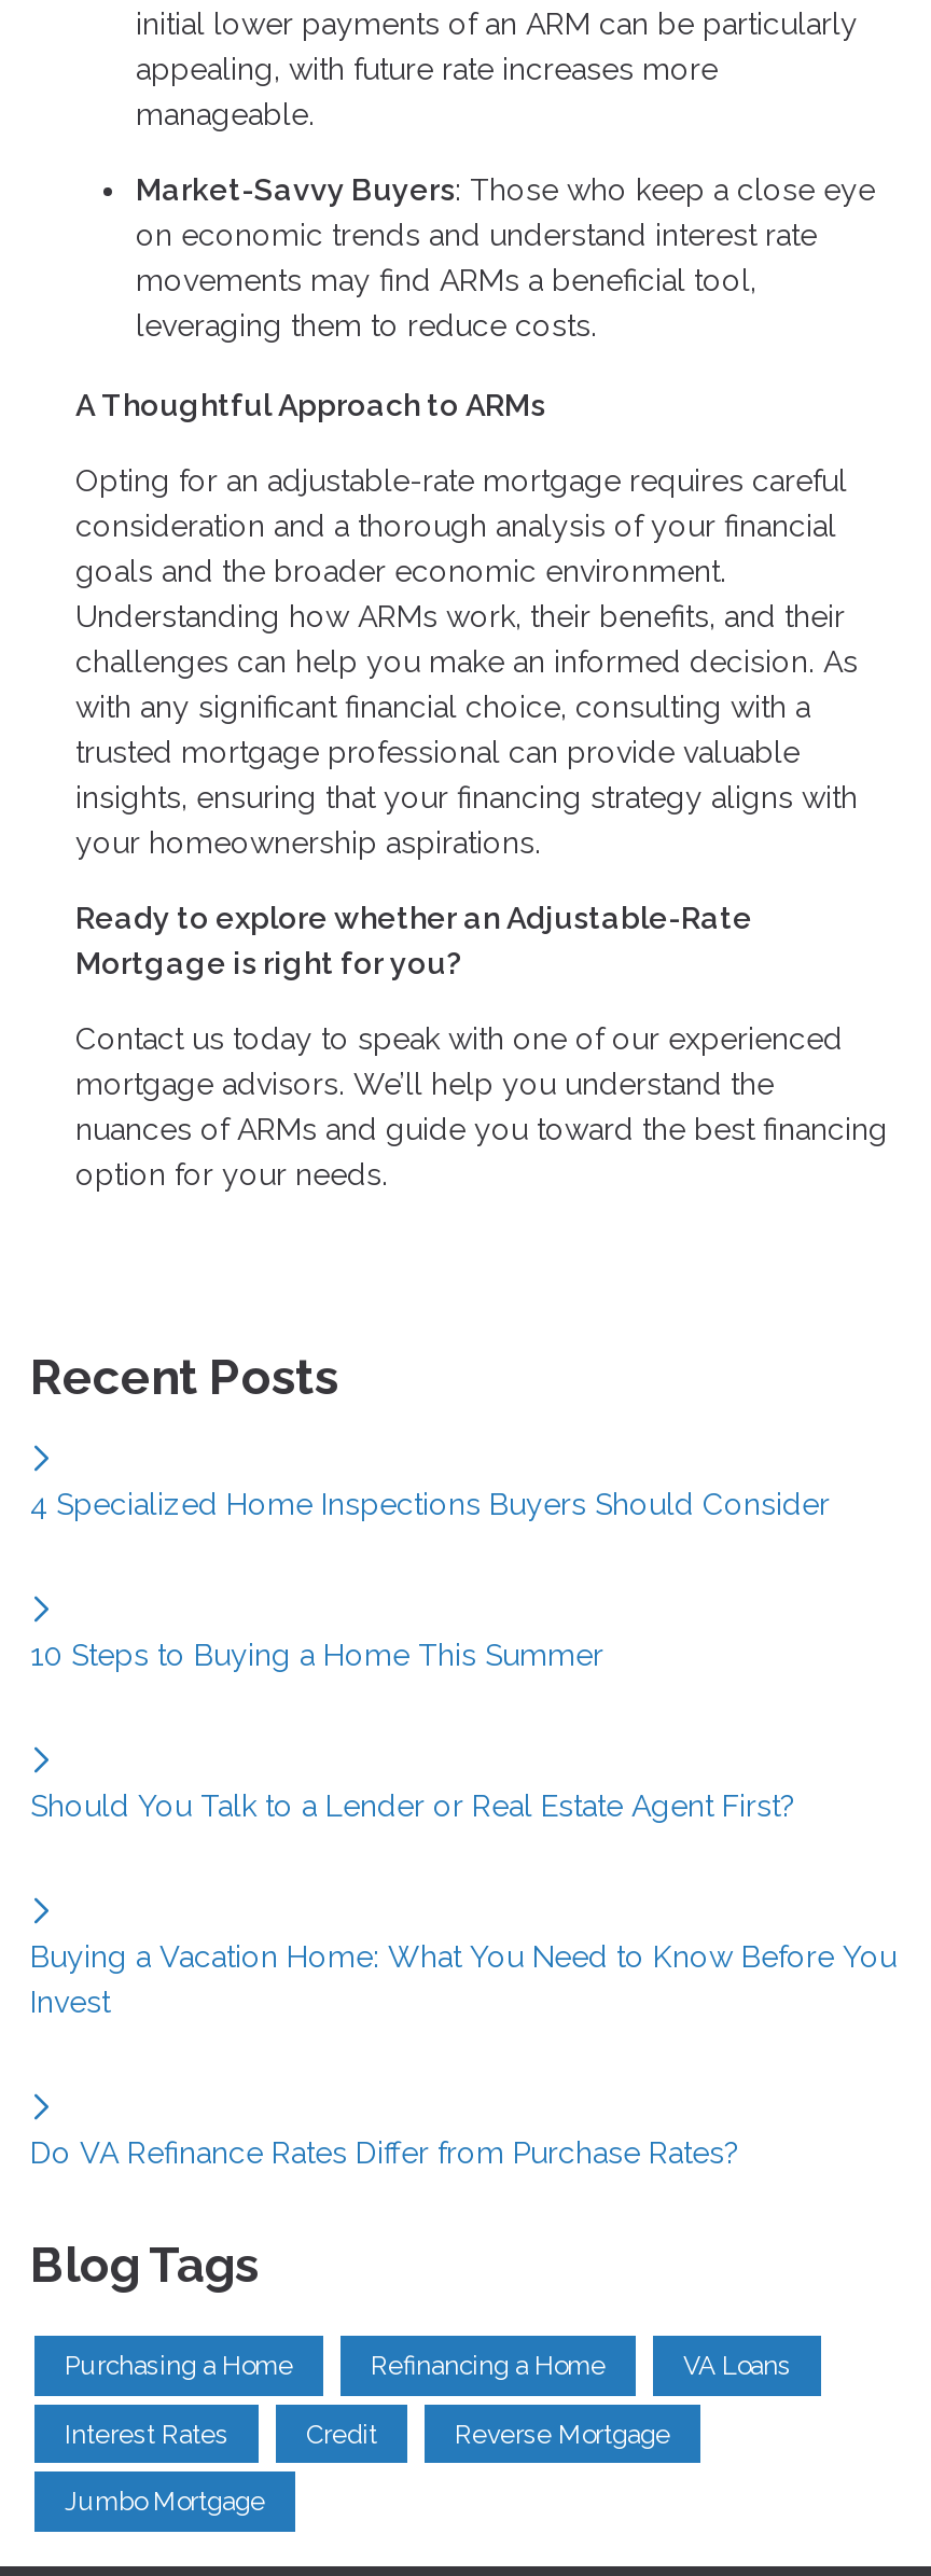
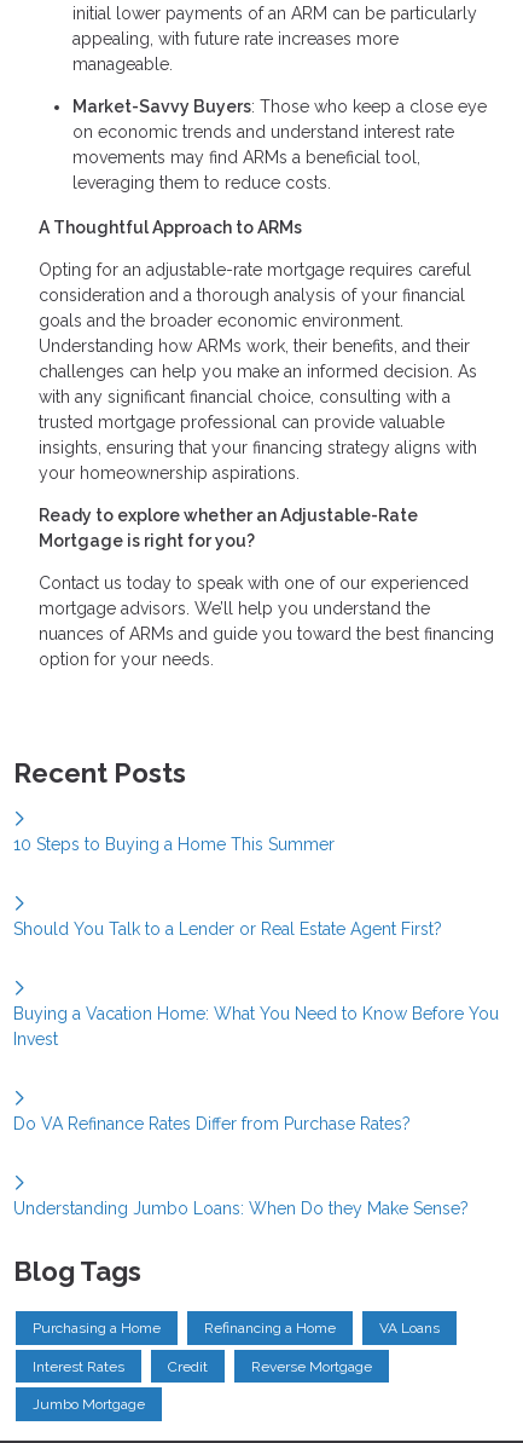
[30,1488,830,1522] 4 Specialized Home Inspections Buyers Should Consider -> none
moved [30,1639,897,2171] -> [13,835,499,1134]: 10 Steps to Buying a Home This Summer | Should You Talk to a Lender or Real Estate Agent First? | Buying a Vacation Home: What You Need to Know Before You | Invest | Do VA Refinance Rates Differ from Purchase Rates?
none -> [13,1199,469,1219] Understanding Jumbo Loans: When Do they Make Sense?

